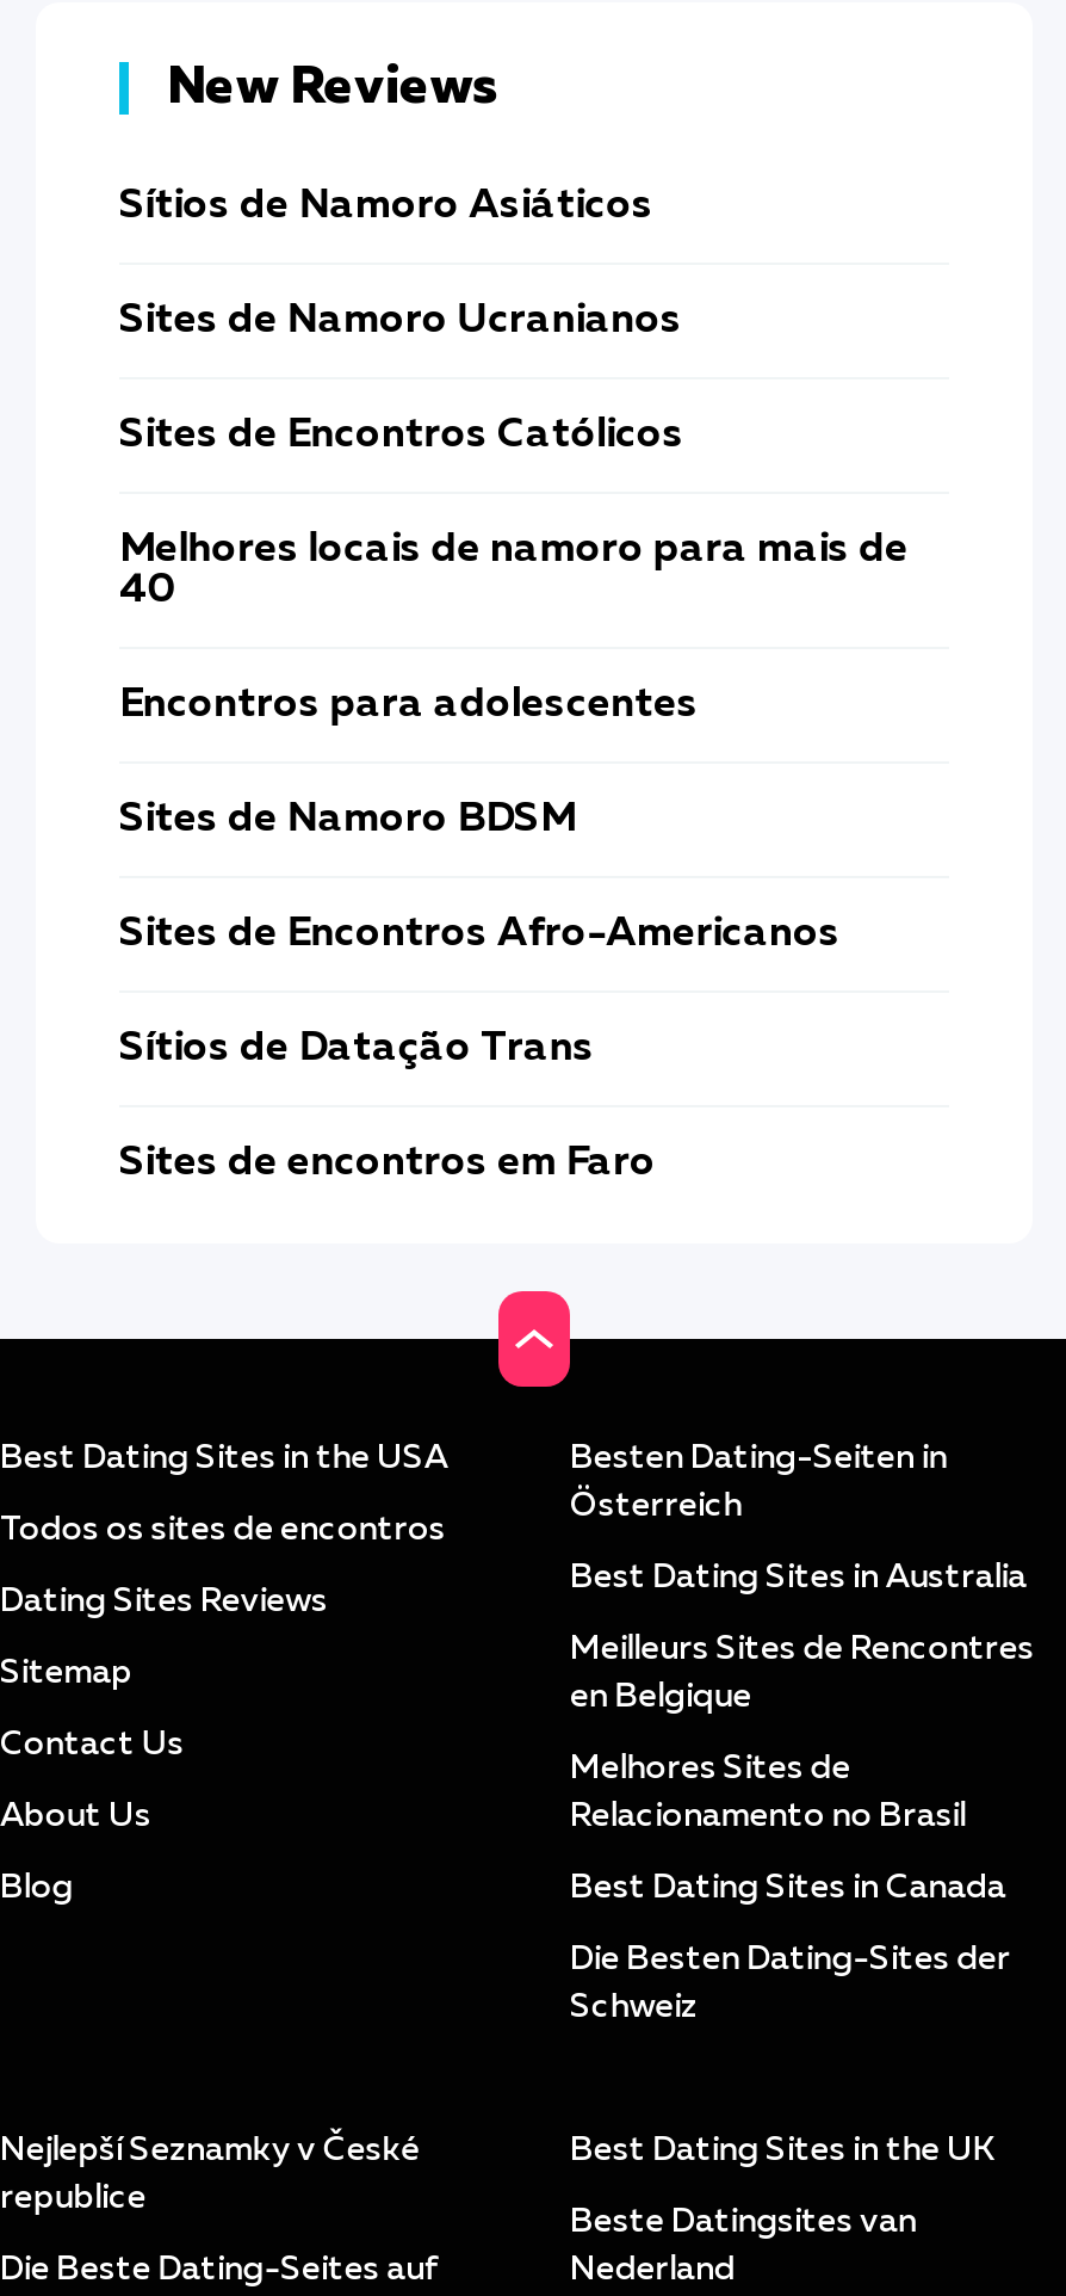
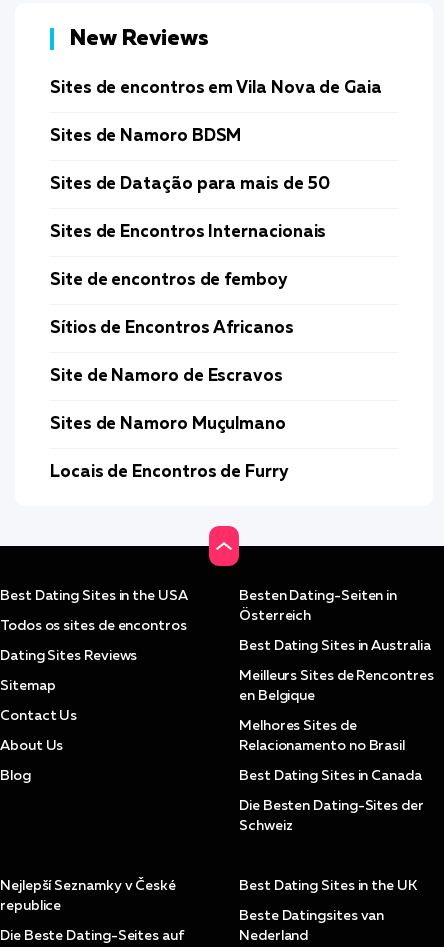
[119,186,909,726] Sítios de Namoro Asiáticos | Sites de Namoro Ucranianos | Sites de Encontros Católicos | Melhores locais de namoro para mais de | 40 | Encontros para adolescentes -> [50,80,382,97] Sites de encontros em Vila Nova de Gaia
moved [119,800,576,840] -> [50,128,241,145]: Sites de Namoro BDSM
[119,914,840,1184] Sites de Encontros Afro-Americanos | Sítios de Datação Trans | Sites de encontros em Faro -> [50,176,329,481] Sites de Datação para mais de 50 | Sites de Encontros Internacionais | Site de encontros de femboy | Sítios de Encontros Africanos | Site de Namoro de Escravos | Sites de Namoro Muçulmano | Locais de Encontros de Furry

